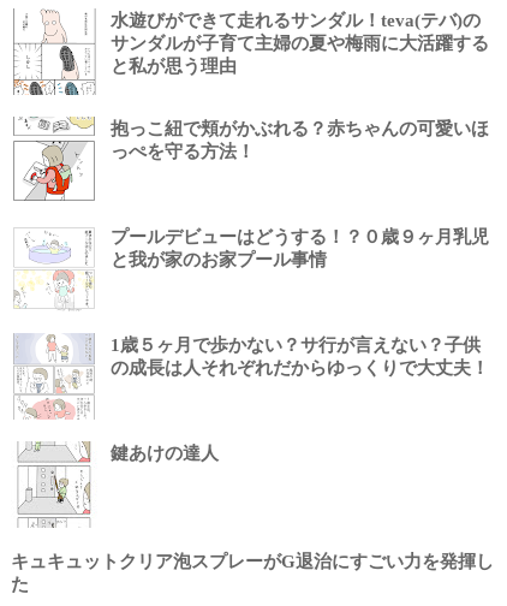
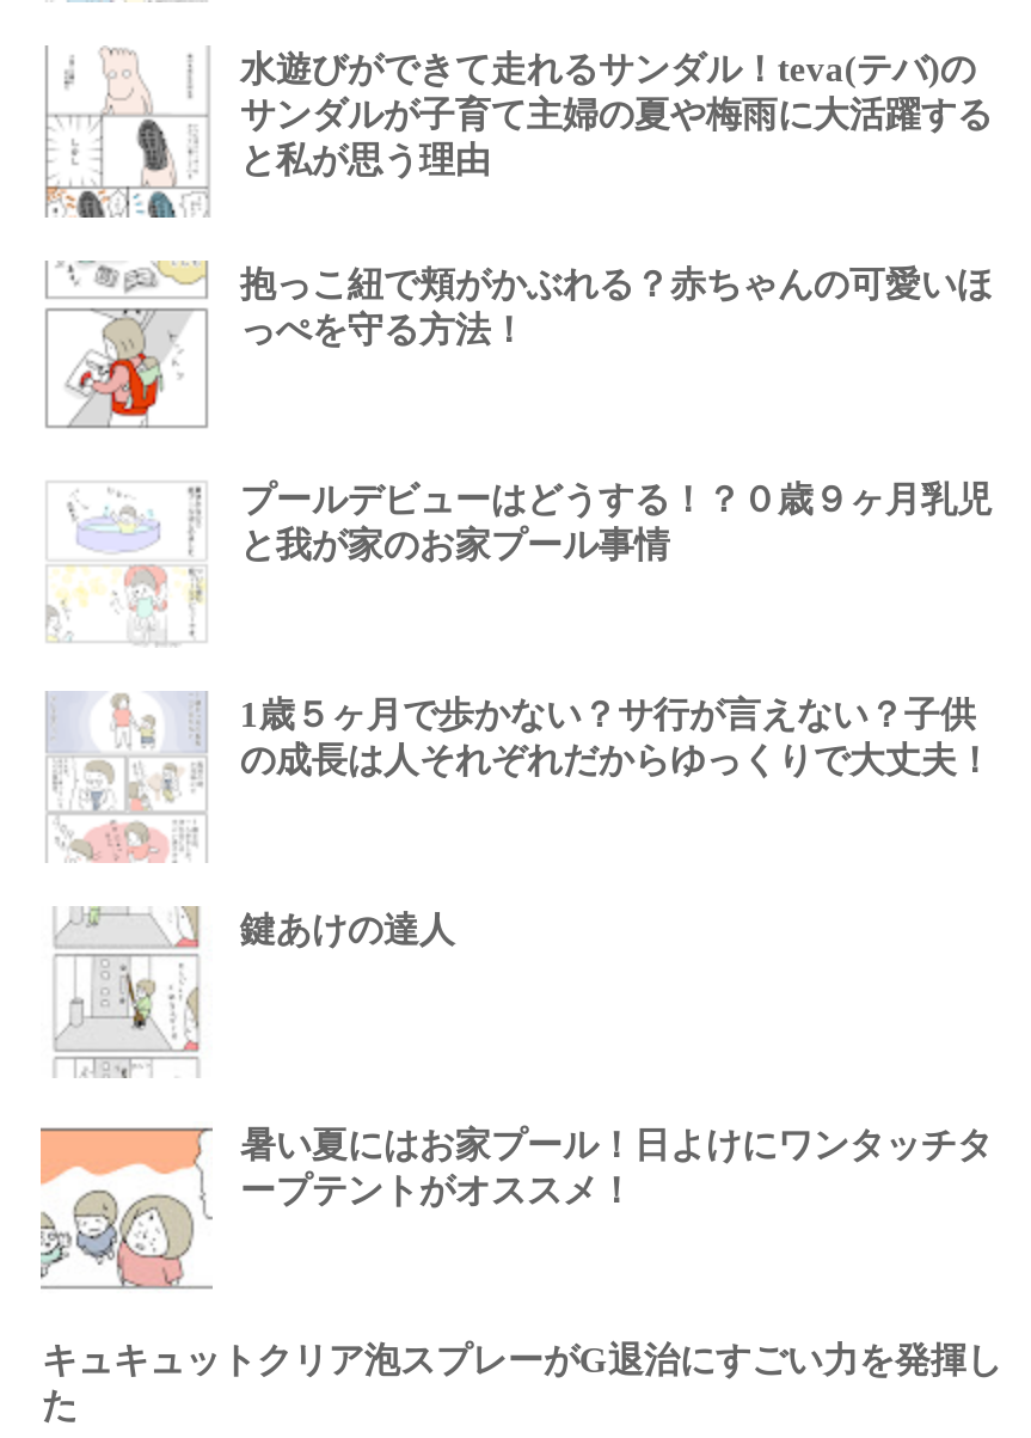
none -> [38,1126,993,1291] [image] | 暑い夏にはお家プール！日よけにワンタッチタ | ープテントがオススメ！

